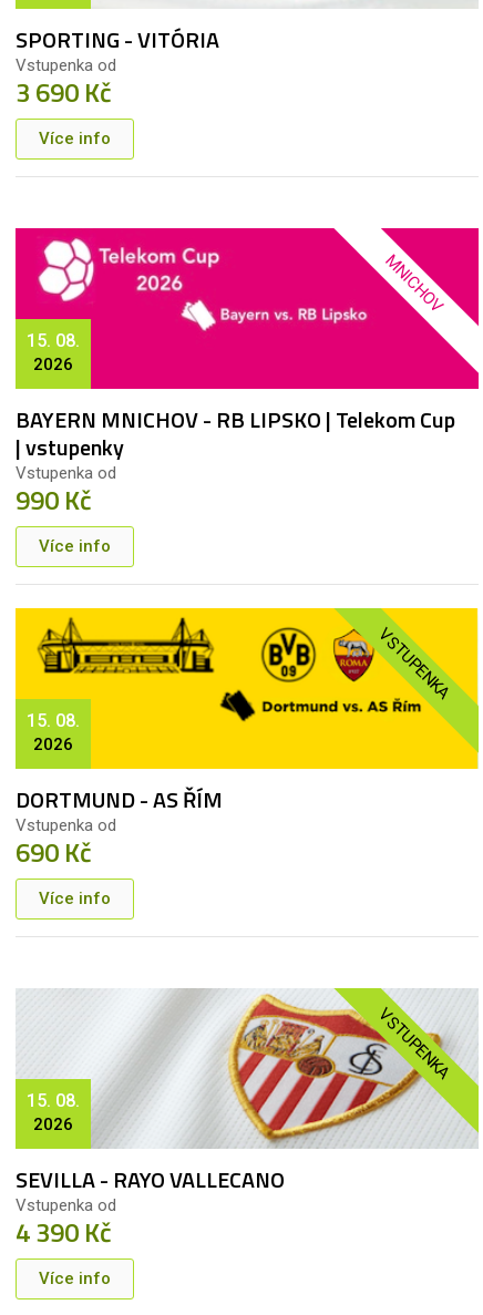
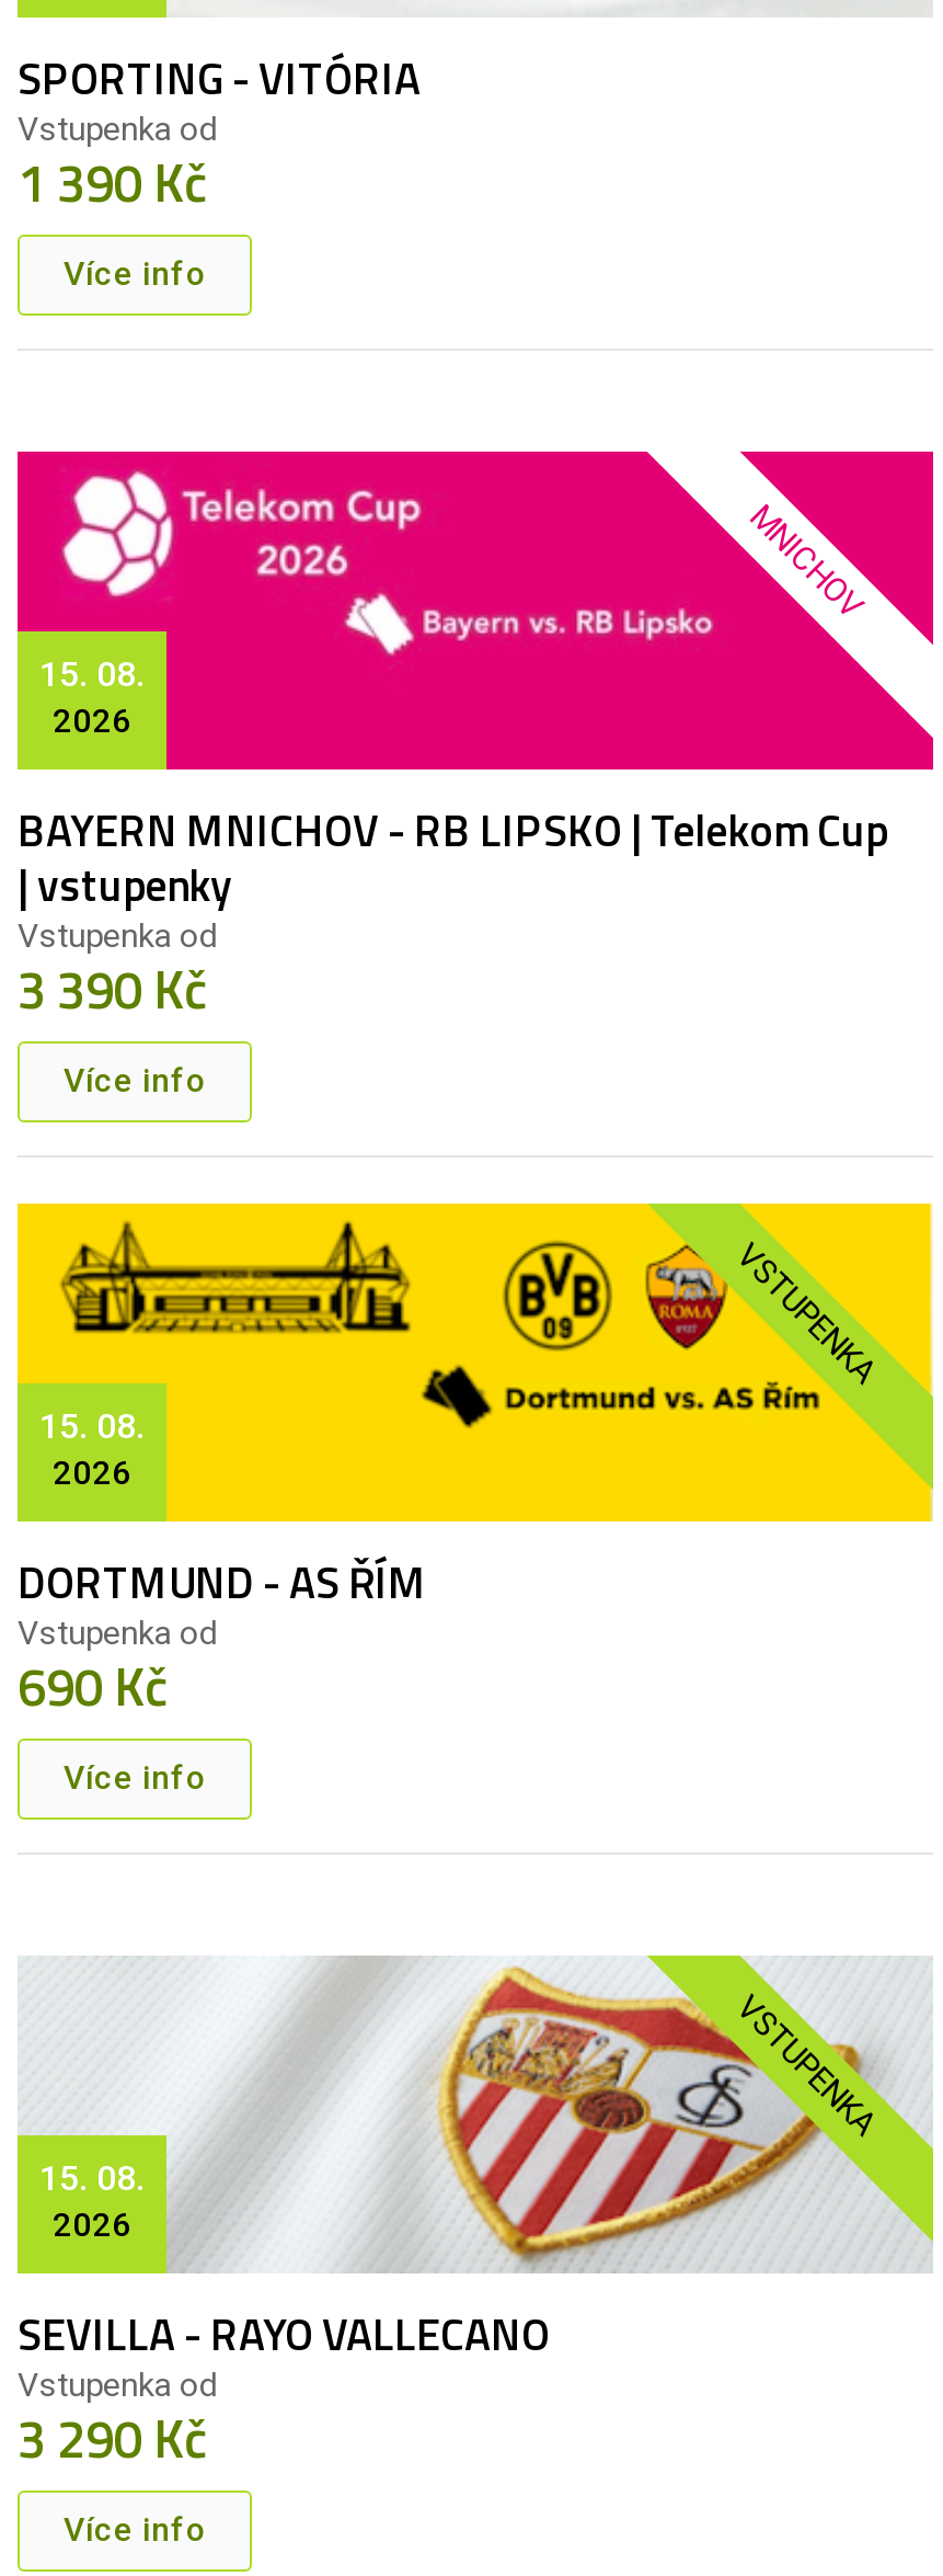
[16,72,112,111] 3 690 Kč -> [18,142,208,221] 1 390 Kč
[16,479,92,519] 990 Kč -> [18,948,208,1027] 3 390 Kč
[16,1212,112,1251] 4 390 Kč -> [18,2398,208,2476] 3 290 Kč

